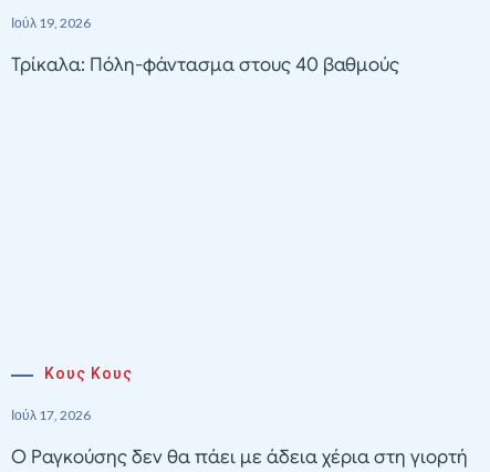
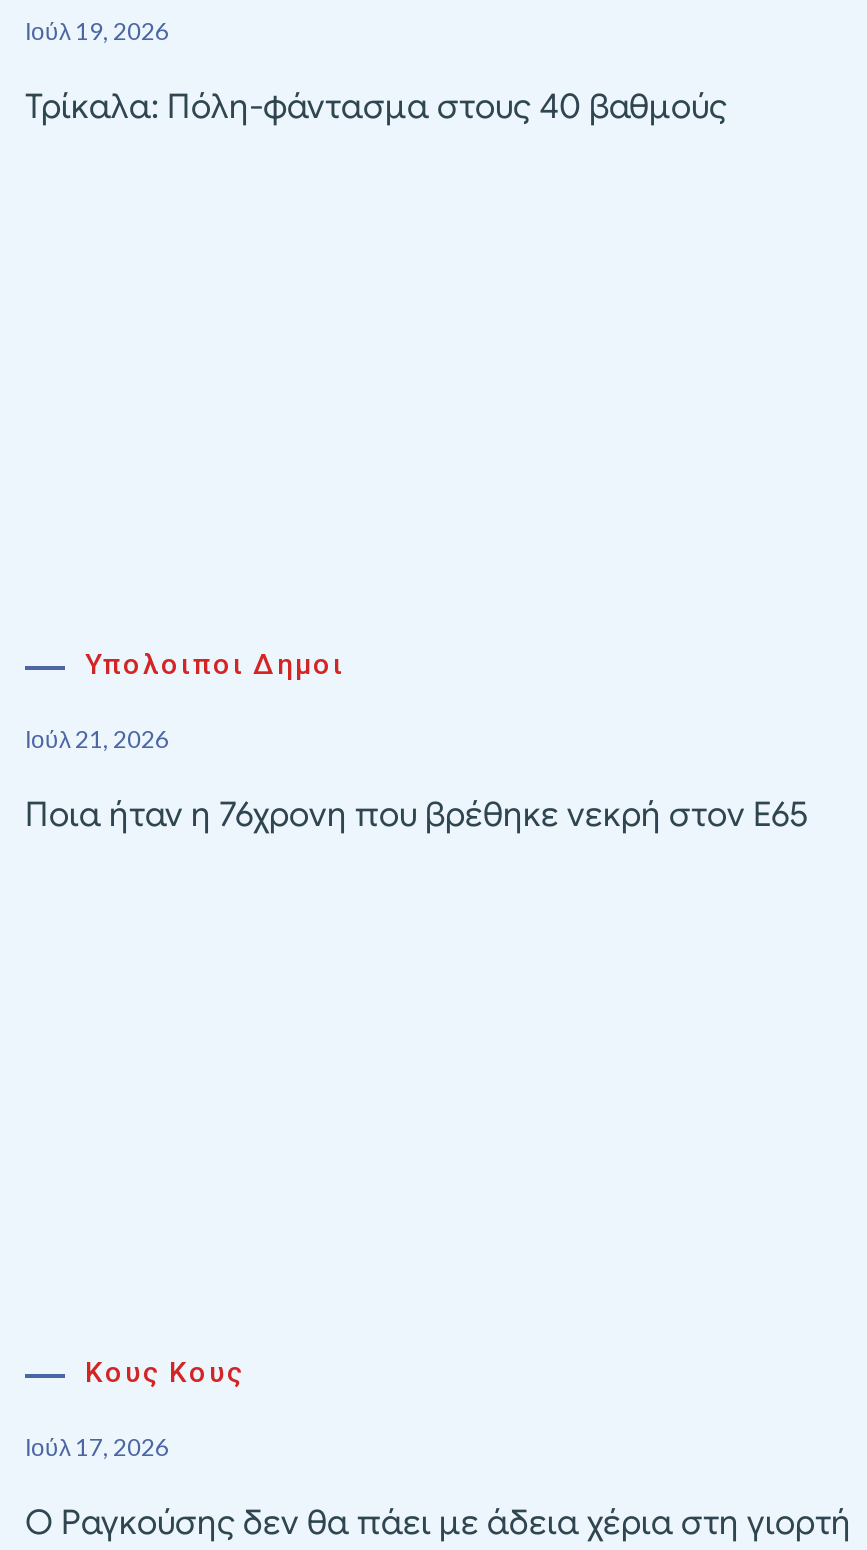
none -> [25,649,809,837] Υπολοιποι Δημοι | Ιούλ 21, 2026 | Ποια ήταν η 76χρονη που βρέθηκε νεκρή στον Ε65

